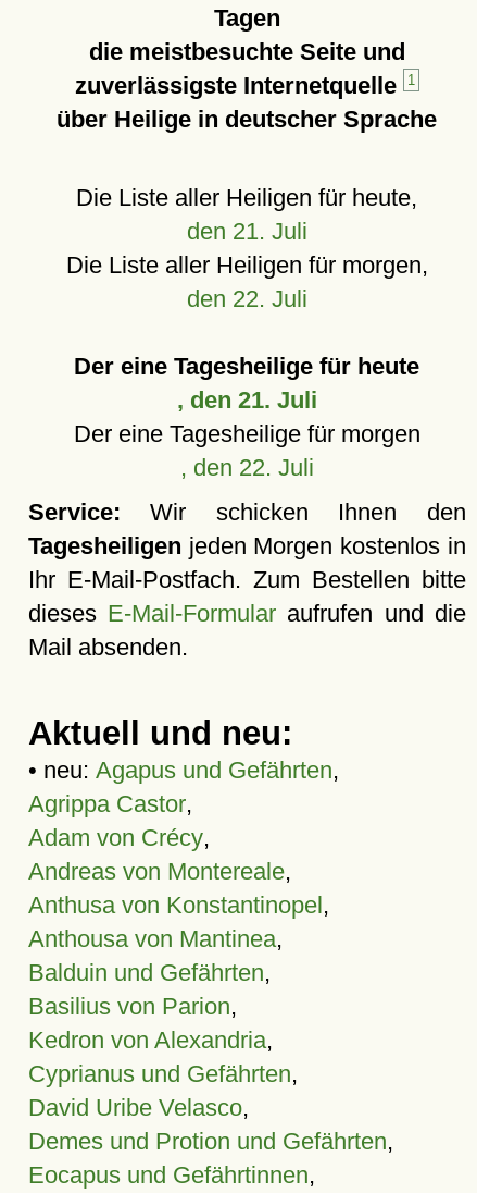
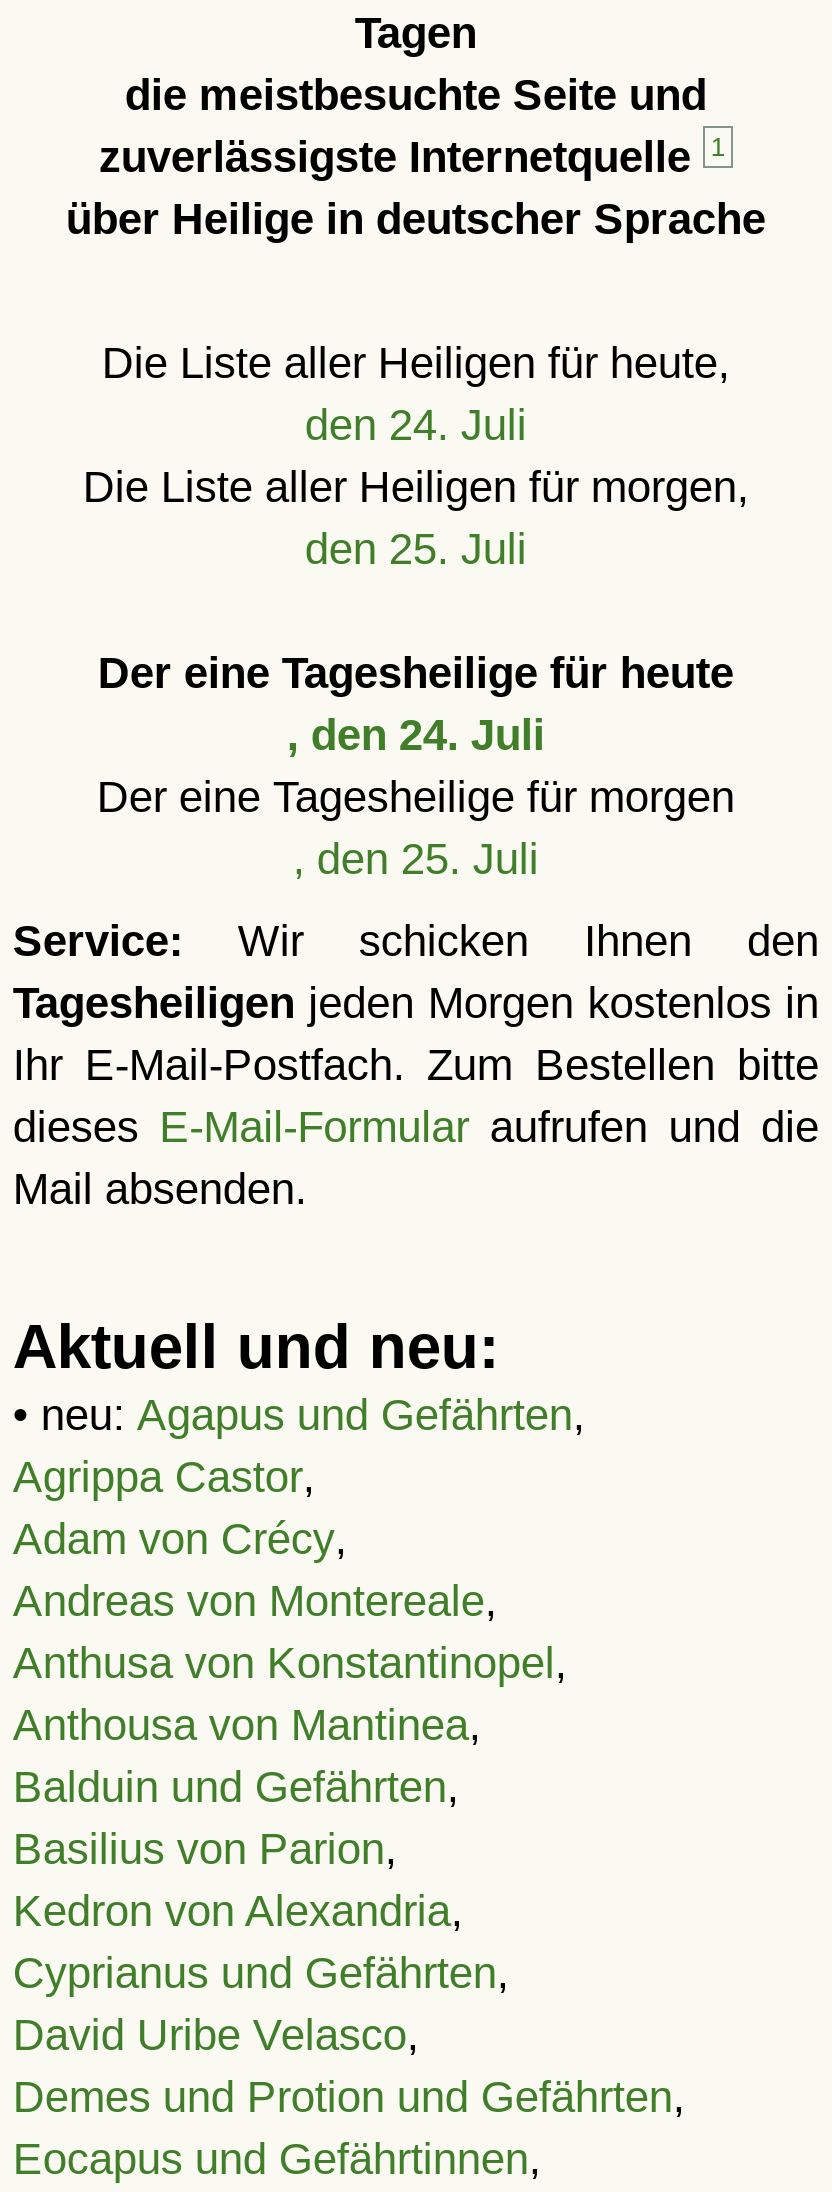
[187,218,307,245] den 21. Juli -> [305,400,527,450] den 24. Juli
[187,285,307,312] den 22. Juli -> [305,524,527,574] den 25. Juli
[177,386,317,414] , den 21. Juli -> [287,710,545,760] , den 24. Juli
[180,454,314,481] , den 22. Juli -> [293,834,539,884] , den 25. Juli

